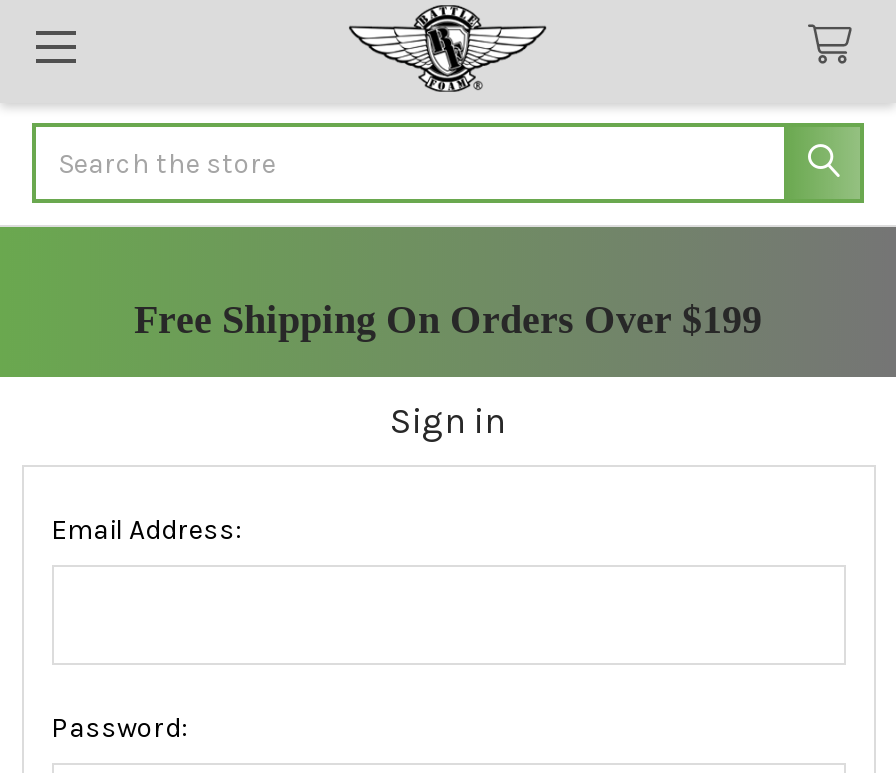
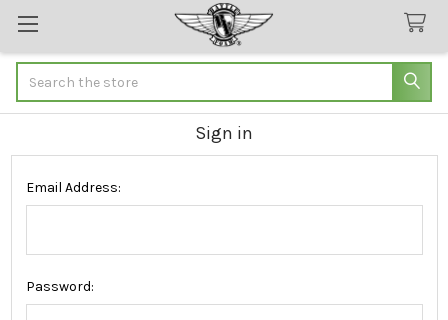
[134,297,762,341] Free Shipping On Orders Over $199 -> none

